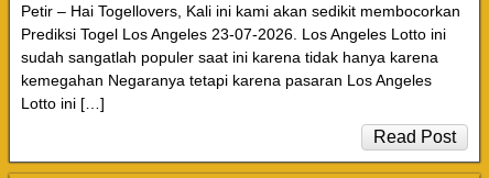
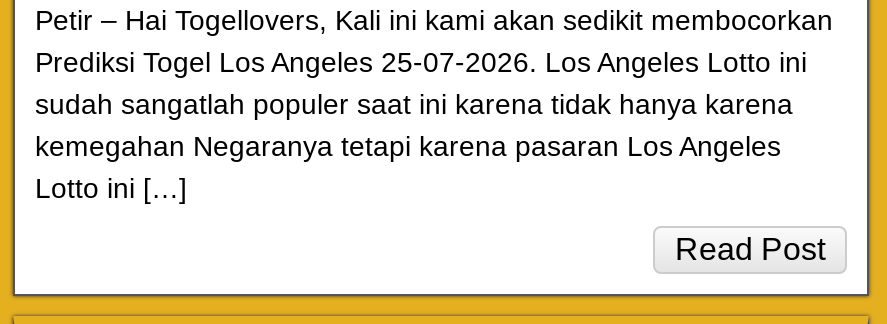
[21,26,446,43] Prediksi Togel Los Angeles 23-07-2026. Los Angeles Lotto ini -> [35,47,807,79] Prediksi Togel Los Angeles 25-07-2026. Los Angeles Lotto ini

